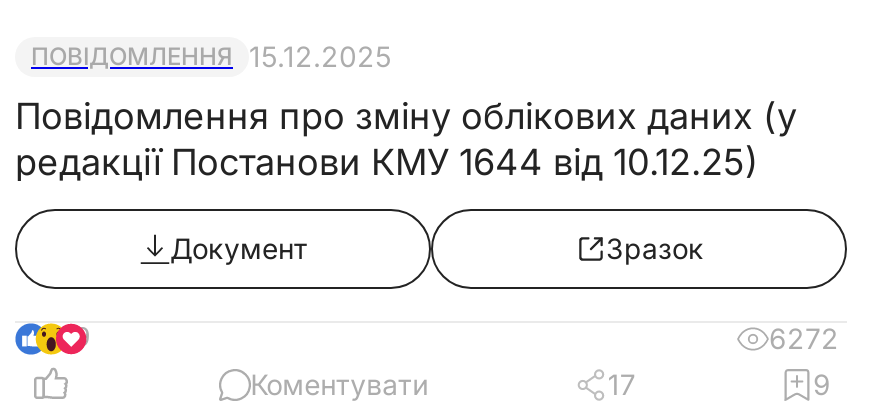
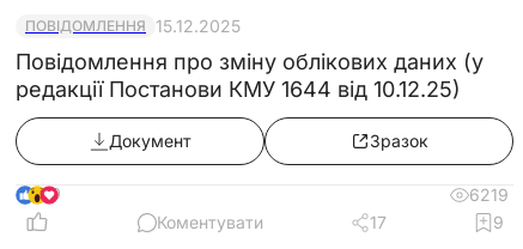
[769,321,839,355] 6272 -> [469,184,509,205] 6219

